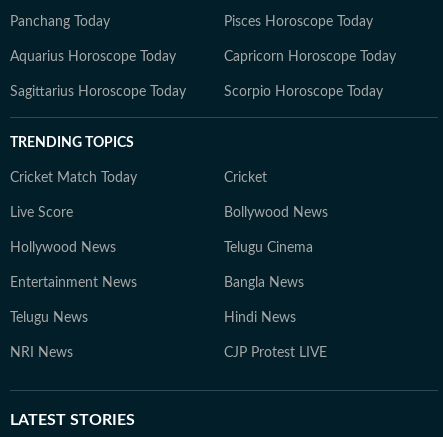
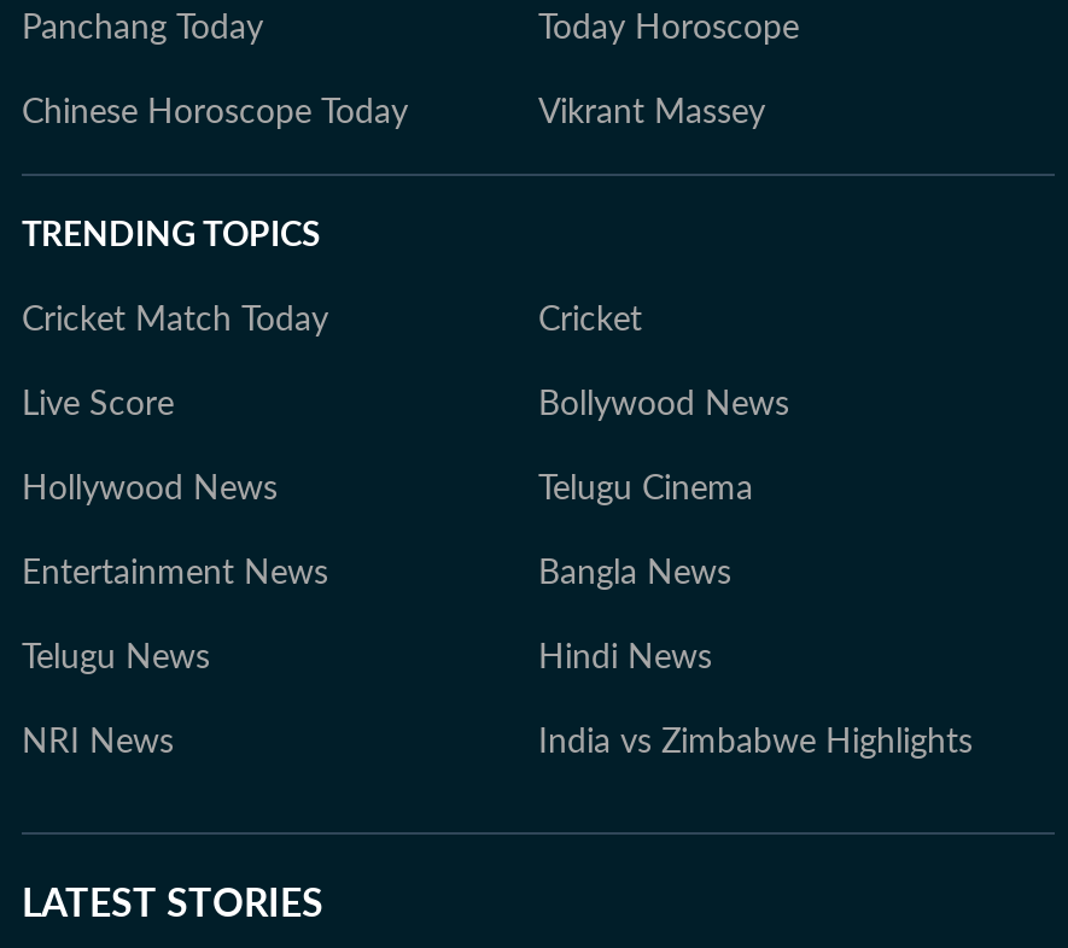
[10,15,396,99] Pisces Horoscope Today | Aquarius Horoscope Today | Capricorn Horoscope Today | Sagittarius Horoscope Today | Scorpio Horoscope Today -> [22,12,799,130] Today Horoscope | Chinese Horoscope Today | Vikrant Massey
[224,346,327,360] CJP Protest LIVE -> [538,726,973,760] India vs Zimbabwe Highlights

